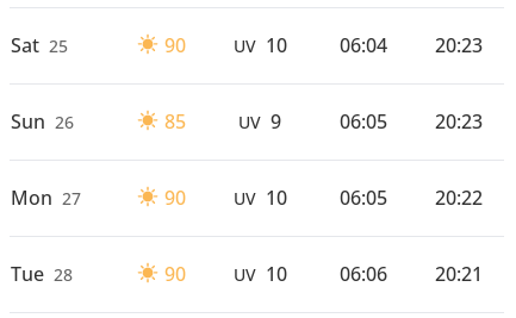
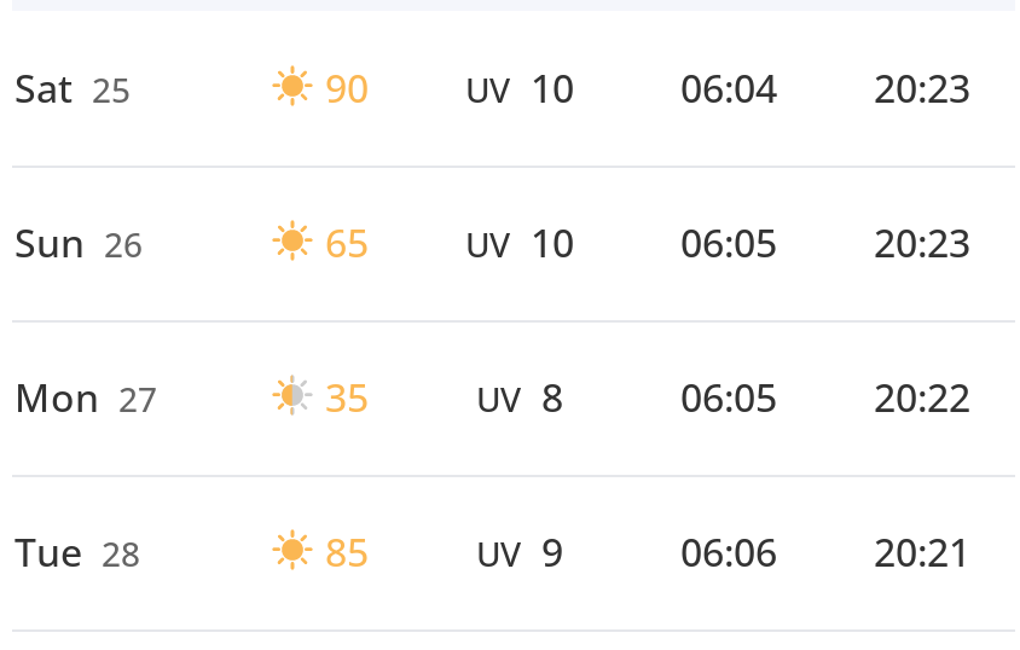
[164,108,185,134] 85 -> [325,216,369,269] 65
[238,108,281,134] UV 9 -> [465,216,574,269] UV 10
[164,184,185,211] 90 -> [325,371,369,424] 35
[233,184,287,211] UV 10 -> [476,371,563,424] UV 8
[164,261,185,287] 90 -> [325,525,369,578] 85
[233,261,287,287] UV 10 -> [476,525,563,578] UV 9

